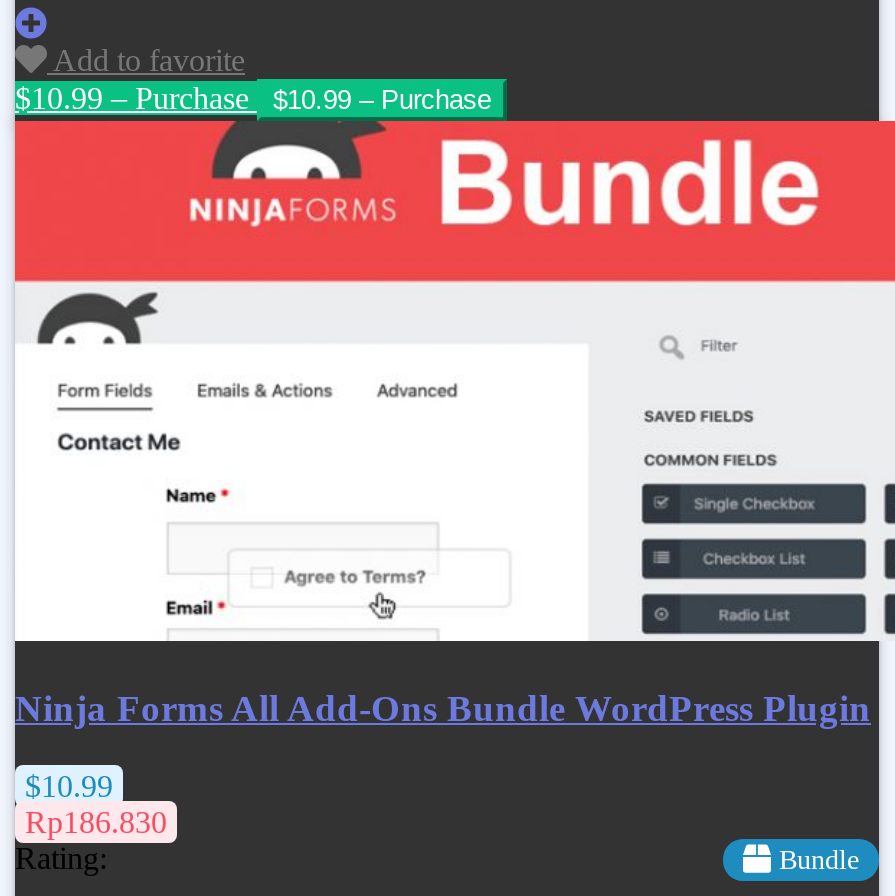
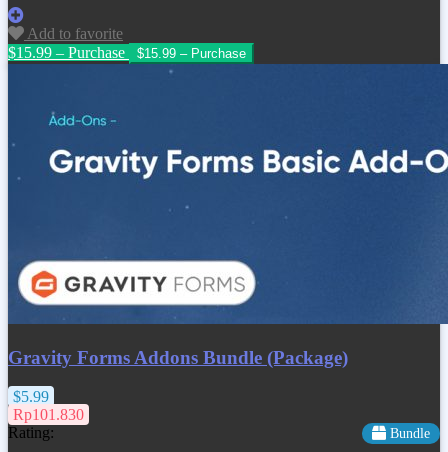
[15,81,249,115] $10.99 – Purchase -> [8,44,125,61] $15.99 – Purchase
[13,119,889,729] [image] | Ninja Forms All Add-Ons Bundle WordPress Plugin -> [7,63,445,368] [image] | Gravity Forms Addons Bundle (Package)
[25,768,167,838] $10.99 | Rp186.830 -> [13,388,84,423] $5.99 | Rp101.830

